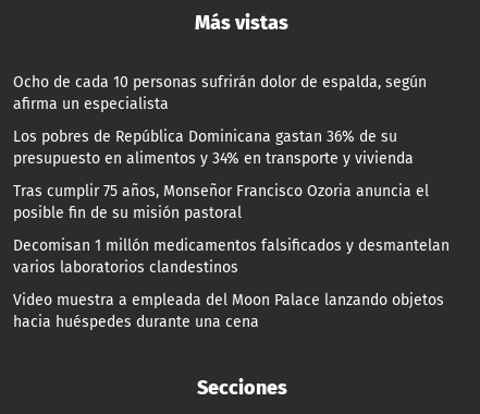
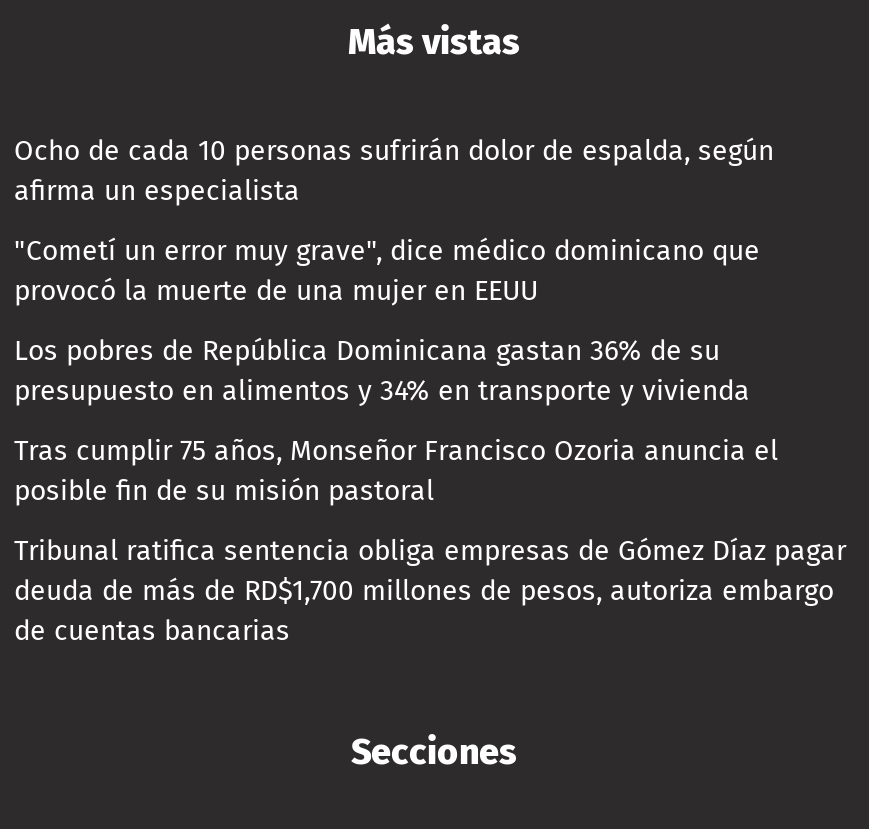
none -> [14,233,760,307] "Cometí un error muy grave", dice médico dominicano que | provocó la muerte de una mujer en EEUU
moved [13,127,429,222] -> [14,333,778,507]: Los pobres de República Dominicana gastan 36% de su | presupuesto en alimentos y 34% en transporte y vivienda | Tras cumplir 75 años, Monseñor Francisco Ozoria anuncia el | posible fin de su misión pastoral
[13,236,450,331] Decomisan 1 millón medicamentos falsificados y desmantelan | varios laboratorios clandestinos | Video muestra a empleada del Moon Palace lanzando objetos | hacia huéspedes durante una cena -> [14,533,846,647] Tribunal ratifica sentencia obliga empresas de Gómez Díaz pagar | deuda de más de RD$1,700 millones de pesos, autoriza embargo | de cuentas bancarias

